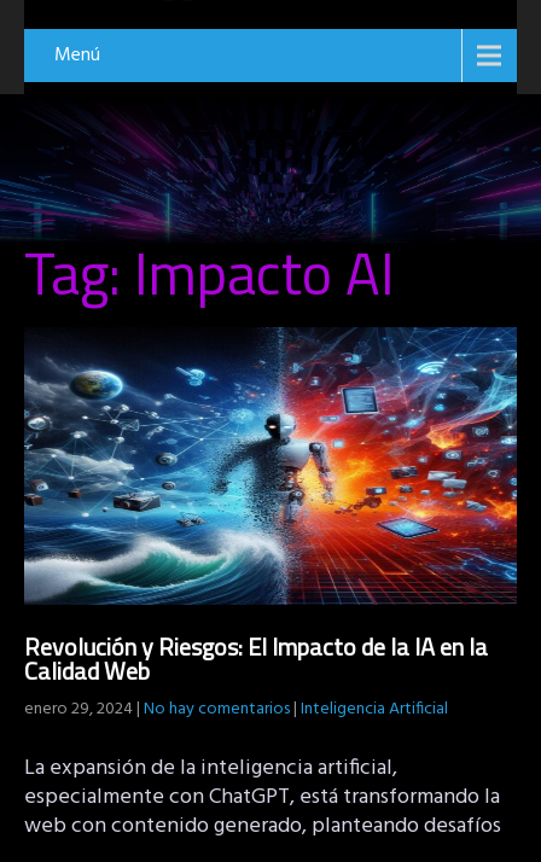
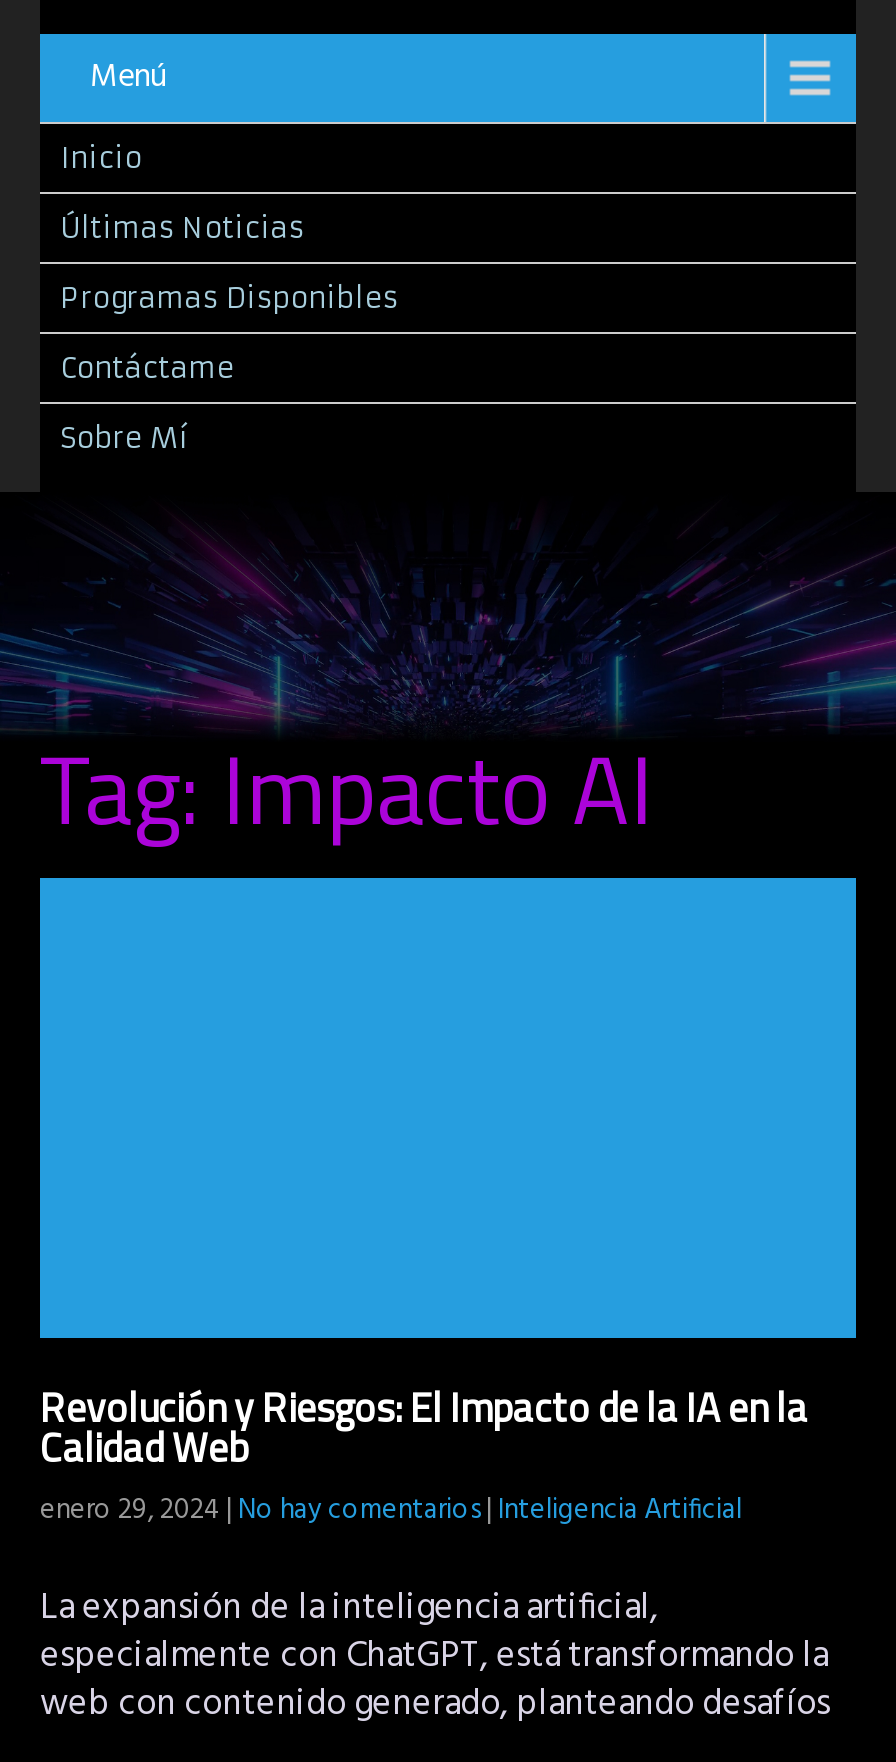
none -> [60,140,398,456] Inicio | Últimas Noticias | Programas Disponibles | Contáctame | Sobre Mí
[23,327,518,605] [image] -> none

